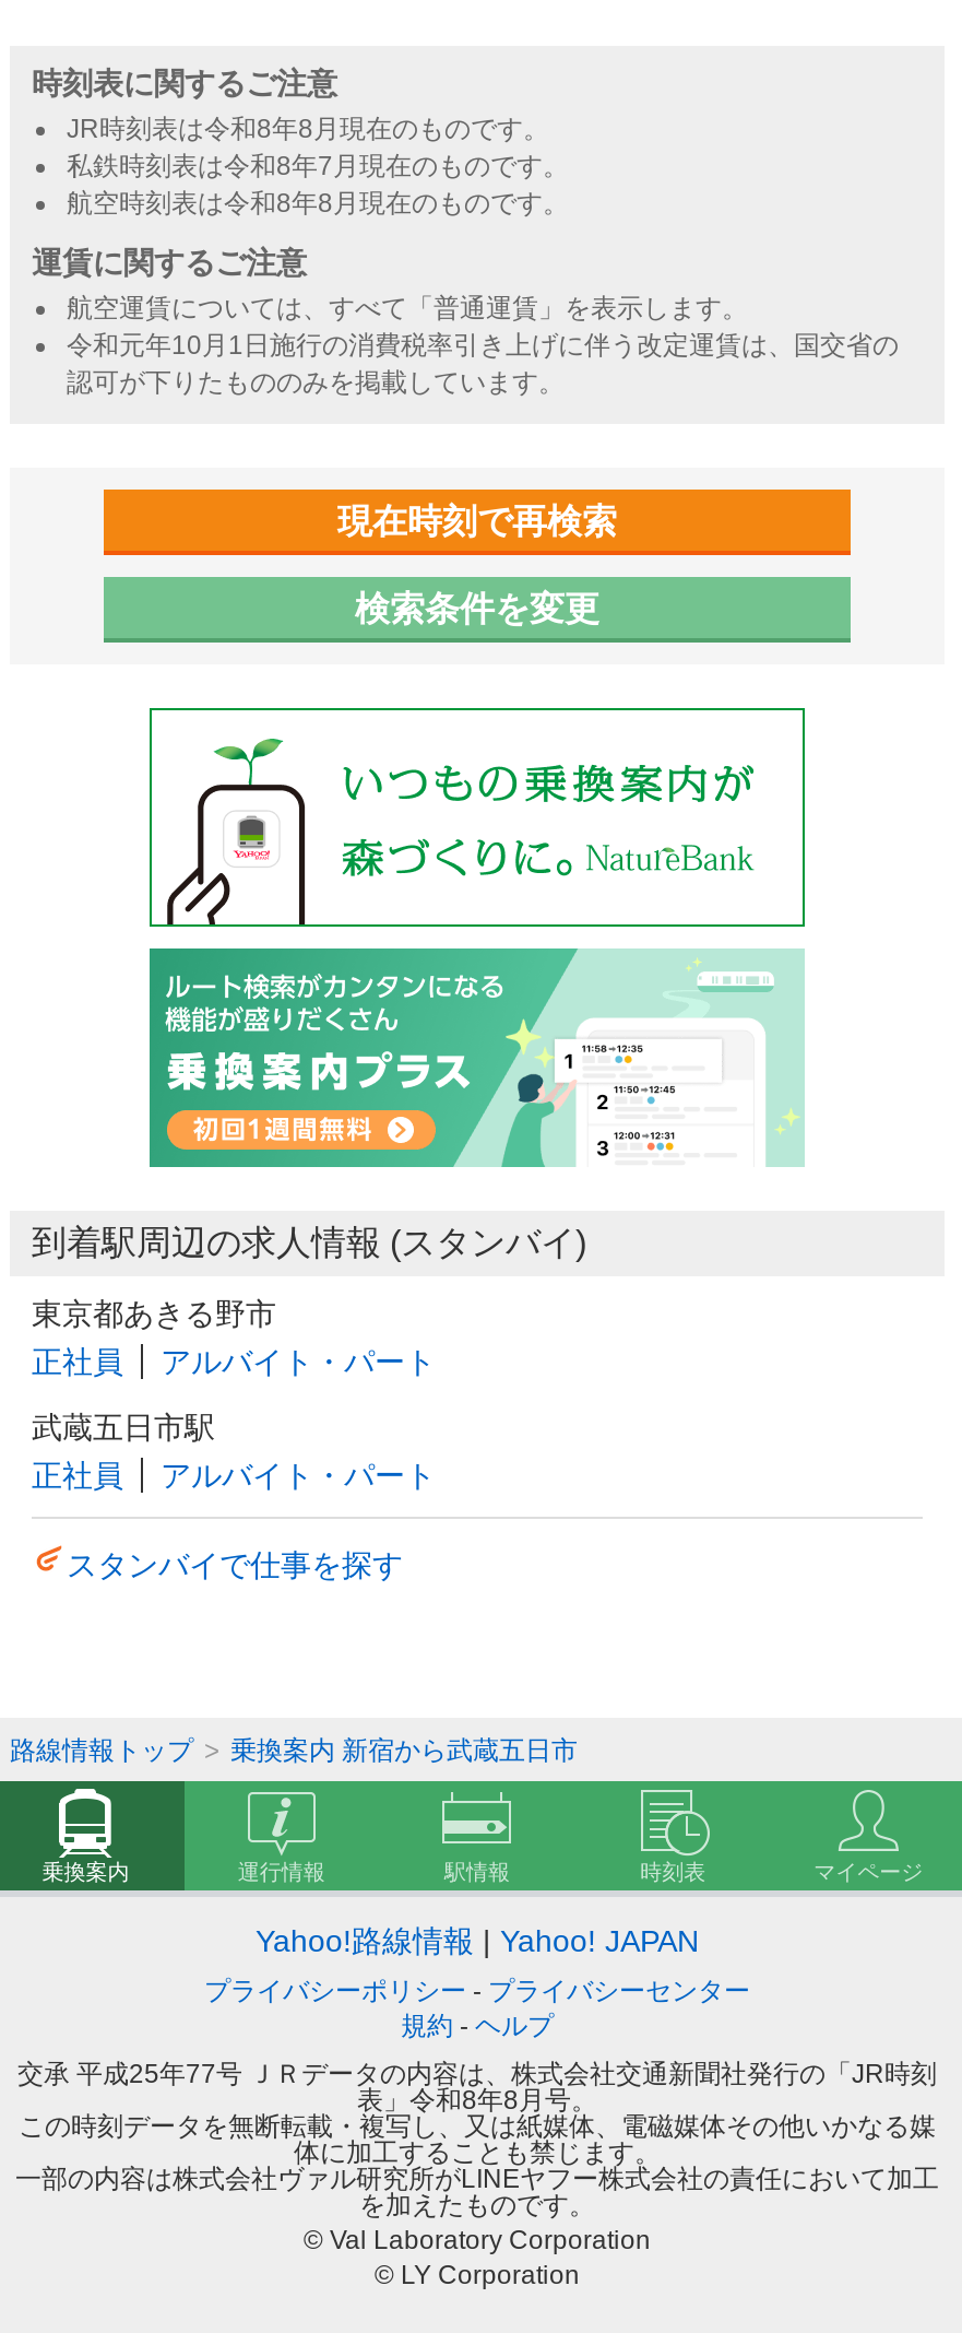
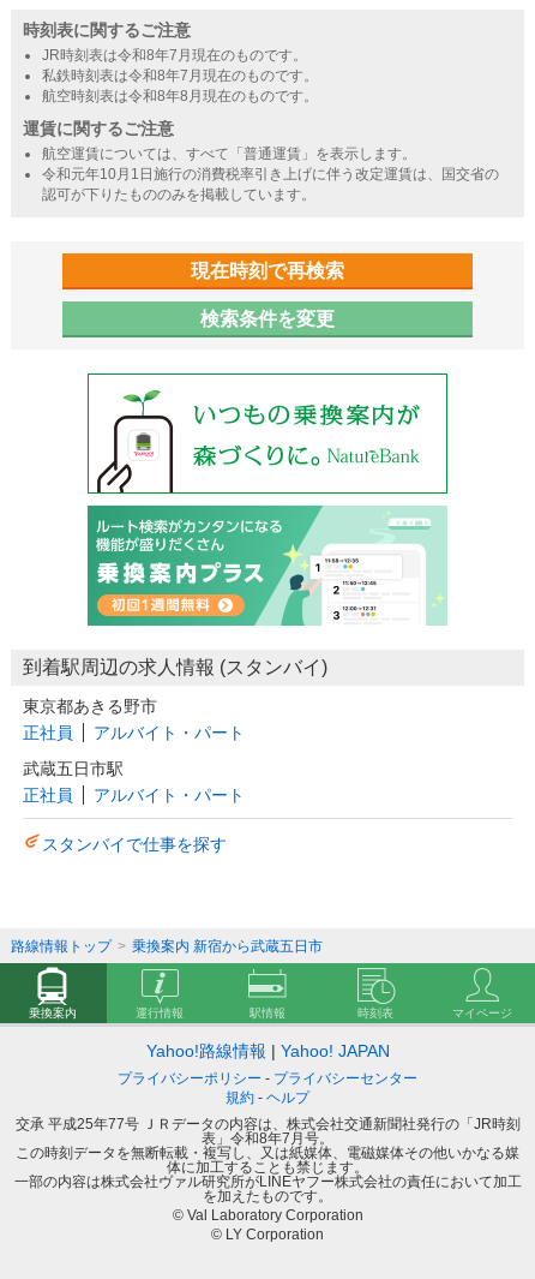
[67,114,549,144] JR時刻表は令和8年8月現在のものです。 -> [42,47,307,64] JR時刻表は令和8年7月現在のものです。
[357,2085,597,2116] 表」令和8年8月号。 -> [202,1130,333,1147] 表」令和8年7月号。

